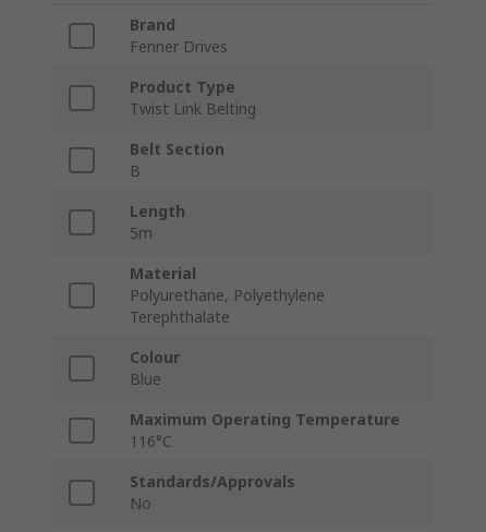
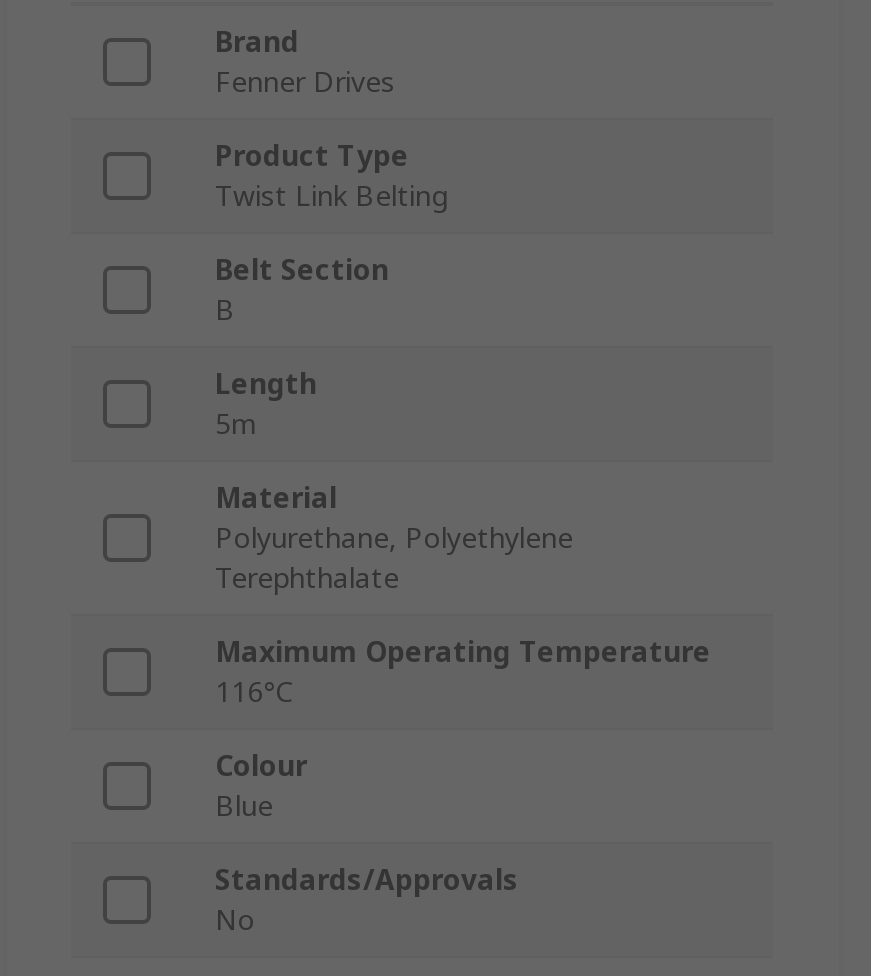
moved [130,347,180,390] -> [215,747,307,825]: Colour | Blue
moved [130,409,400,452] -> [215,633,711,711]: Maximum Operating Temperature | 116°C

